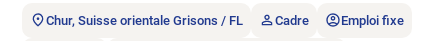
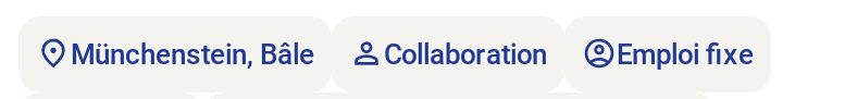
[46,13,309,28] Chur, Suisse orientale Grisons / FL | Cadre -> [71,38,547,70] Münchenstein, Bâle | Collaboration

